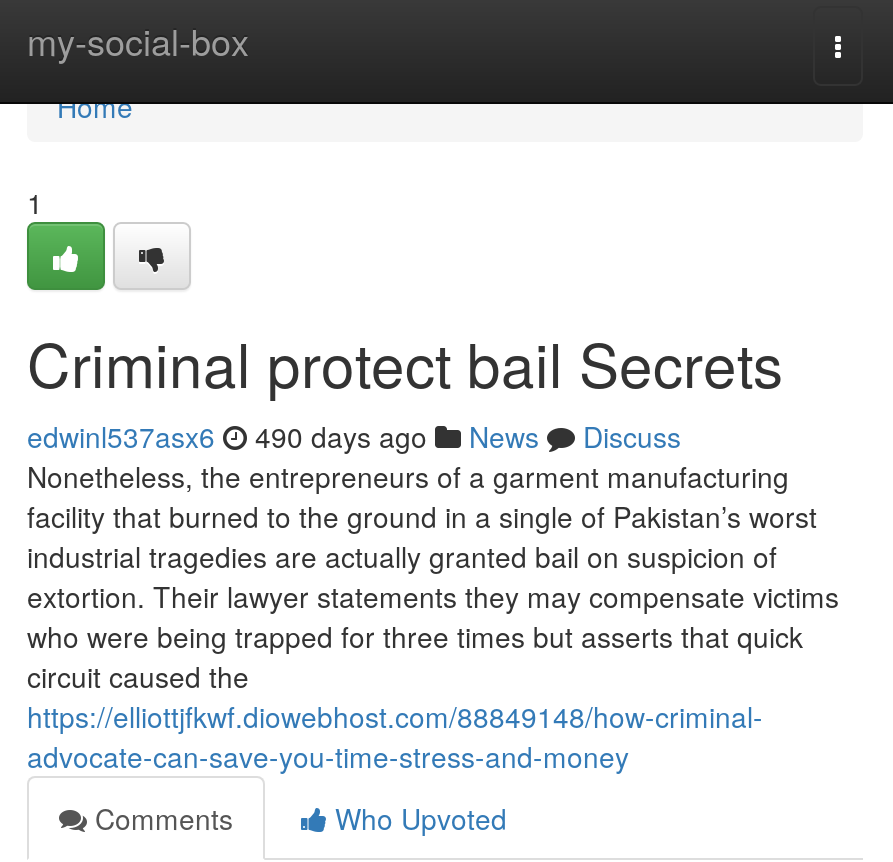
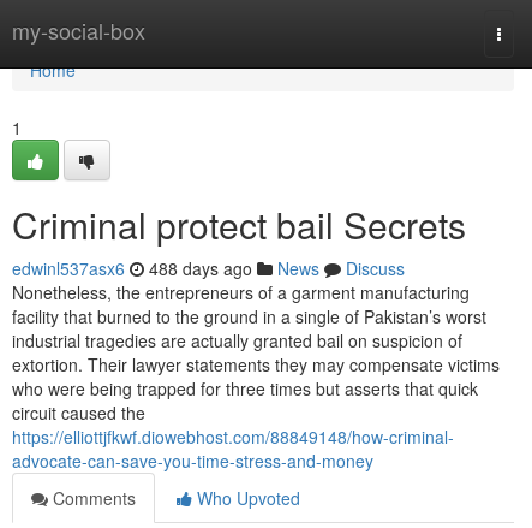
[27,416,681,456] edwinl537asx6 490 days ago News Discuss -> [12,256,405,280] edwinl537asx6 488 days ago News Discuss

